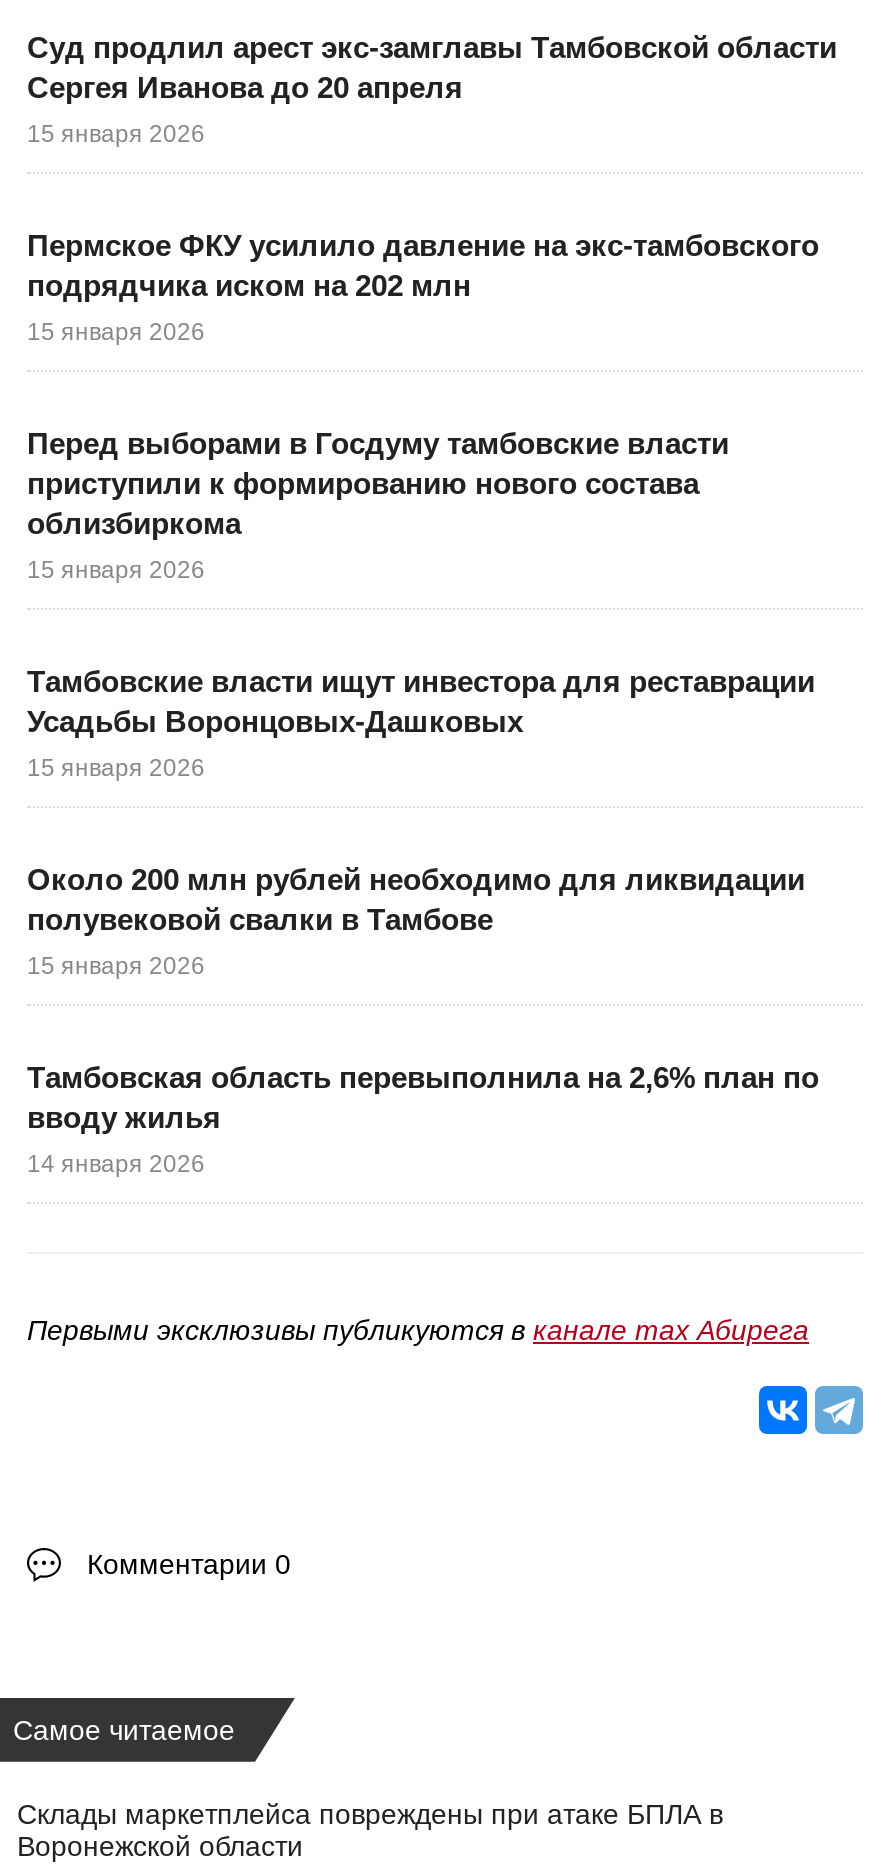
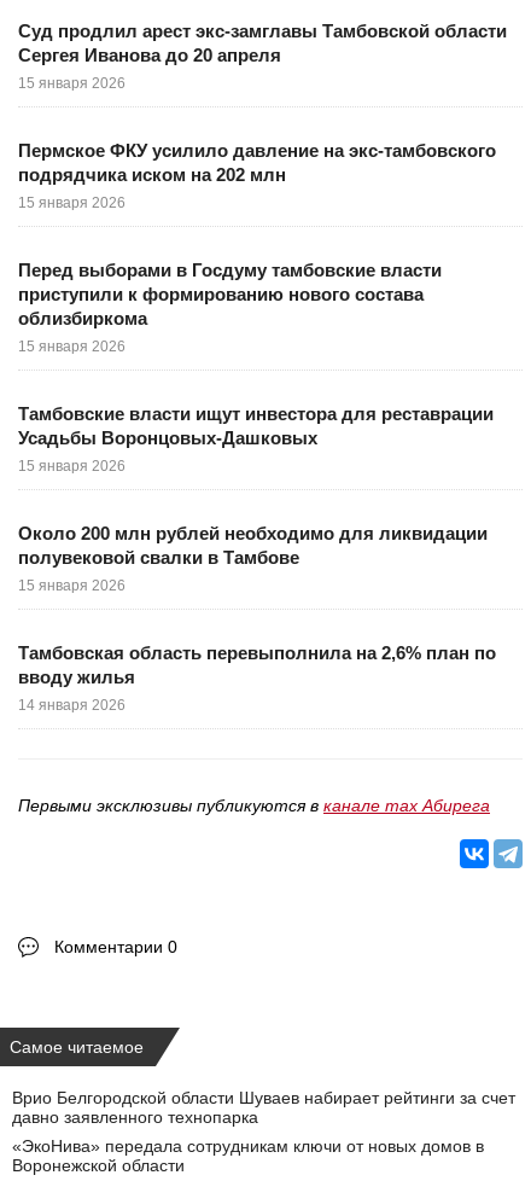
[17,1798,723,1830] Склады маркетплейса повреждены при атаке БПЛА в -> [12,1088,515,1156] Врио Белгородской области Шуваев набирает рейтинги за счет | давно заявленного технопарка | «ЭкоНива» передала сотрудникам ключи от новых домов в

